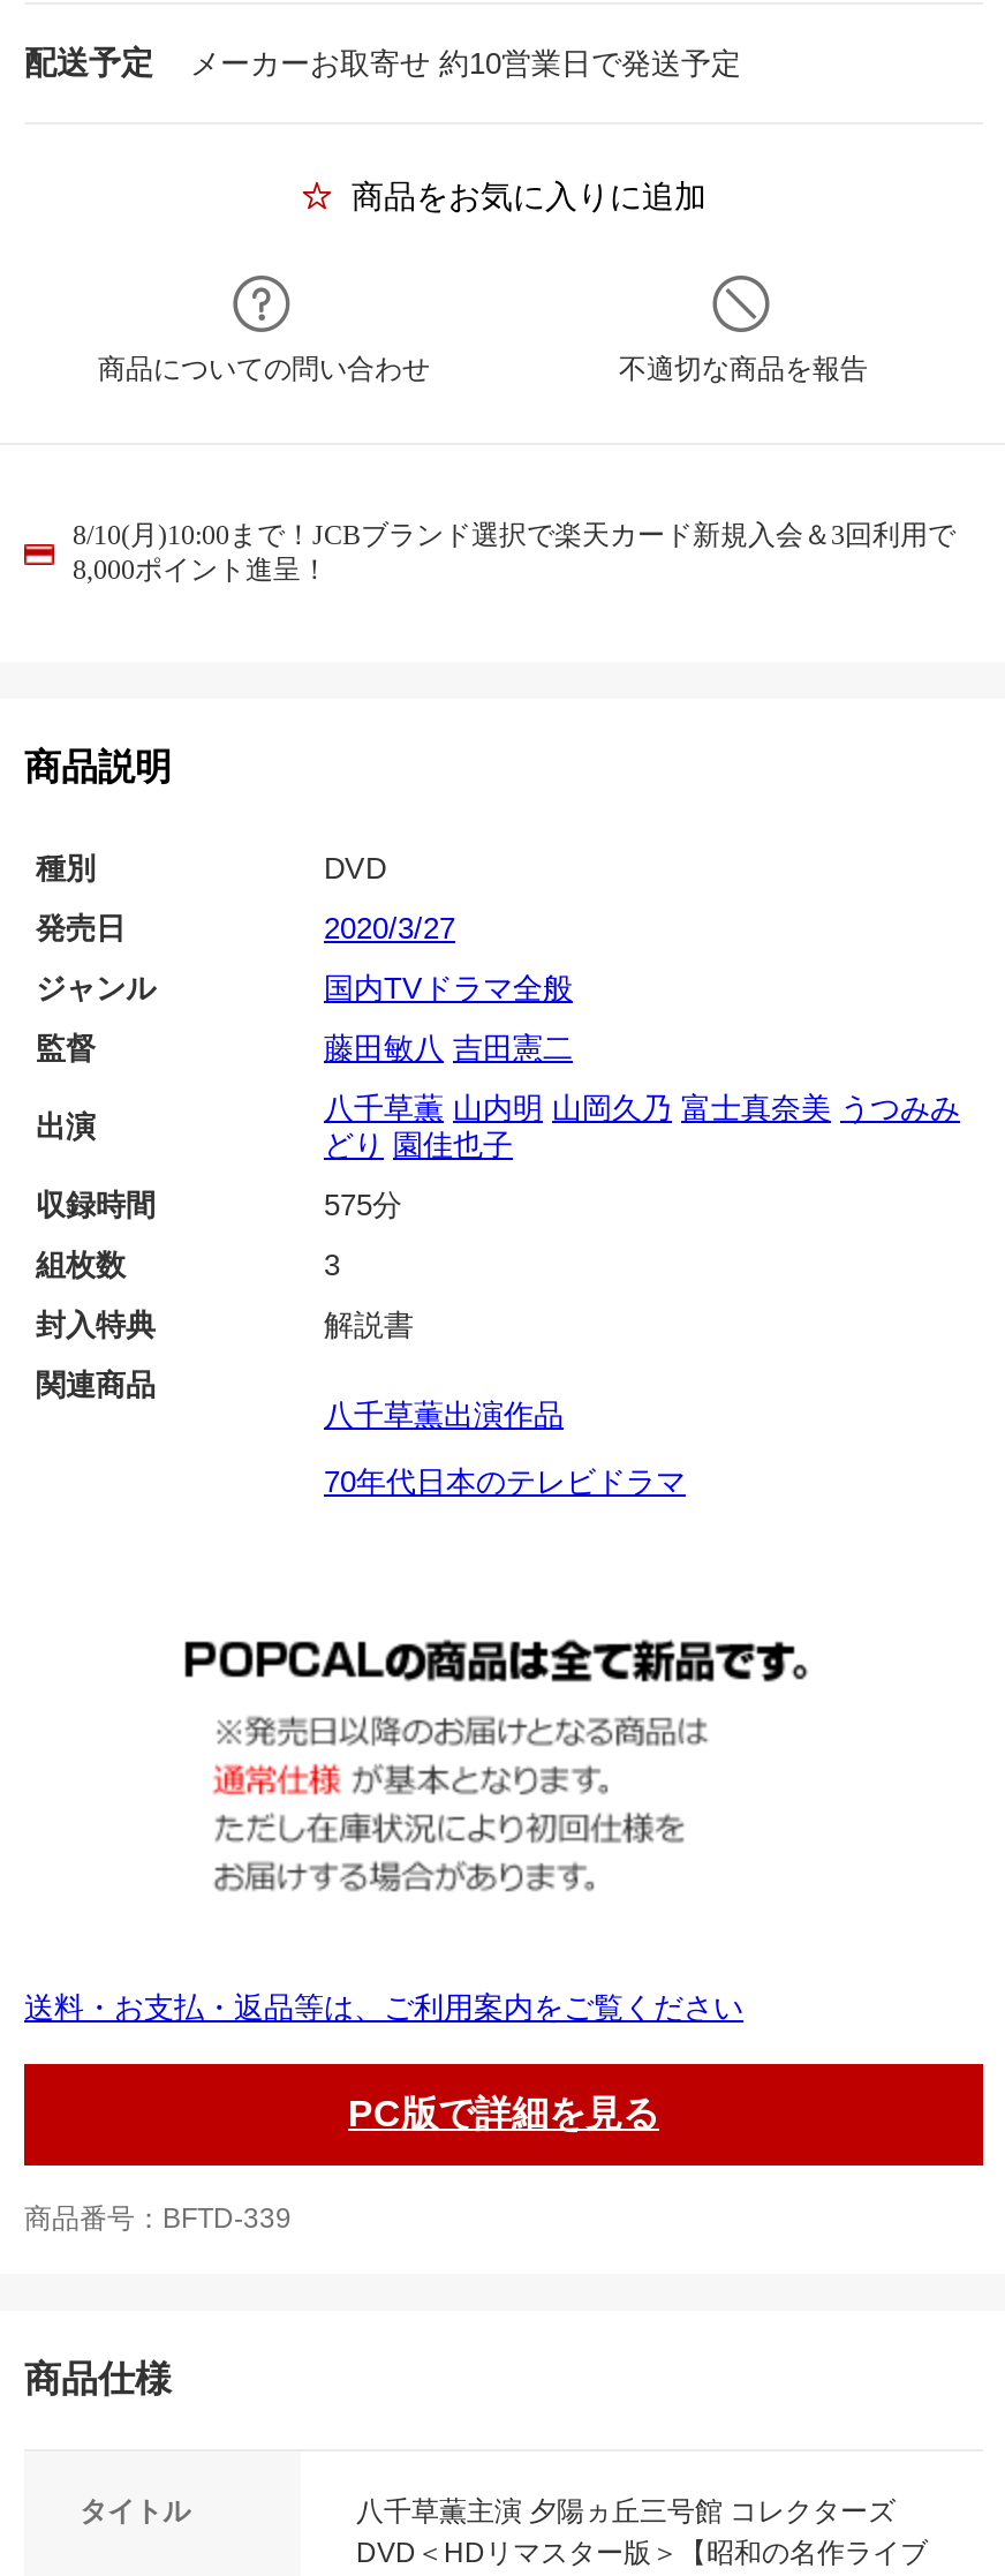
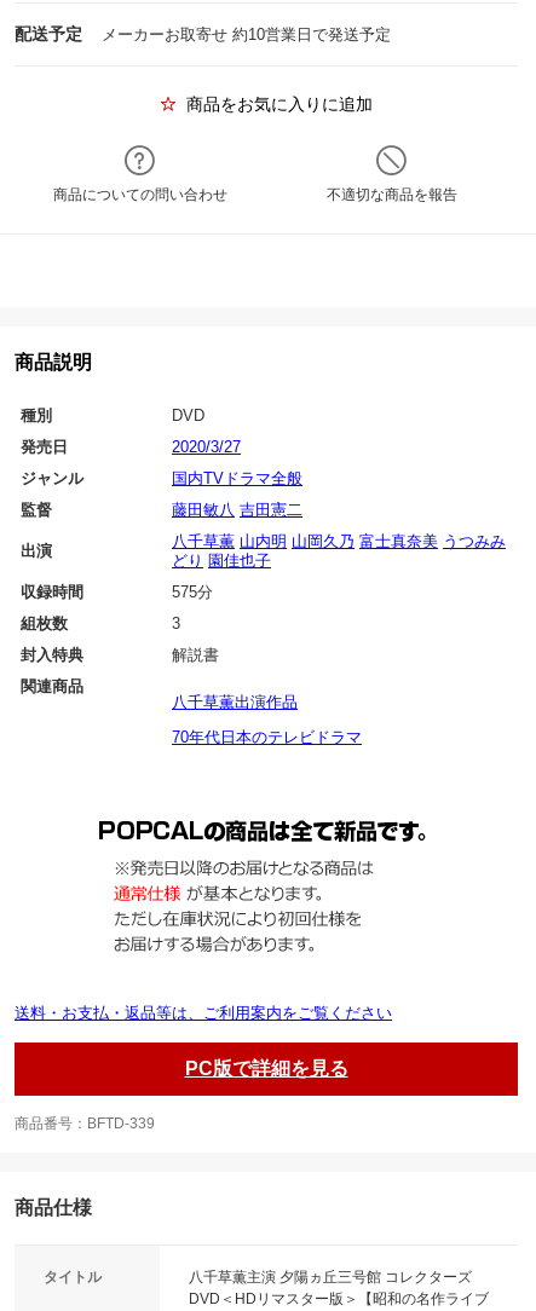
[73,519,955,586] 8/10(月)10:00まで！JCBブランド選択で楽天カード新規入会＆3回利用で | 8,000ポイント進呈！ -> none

